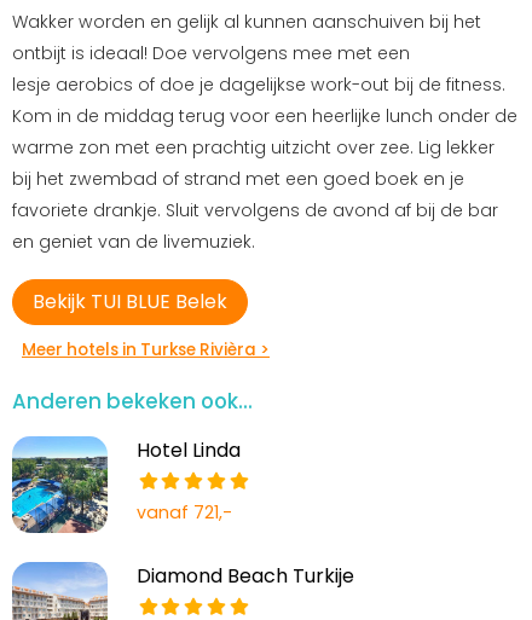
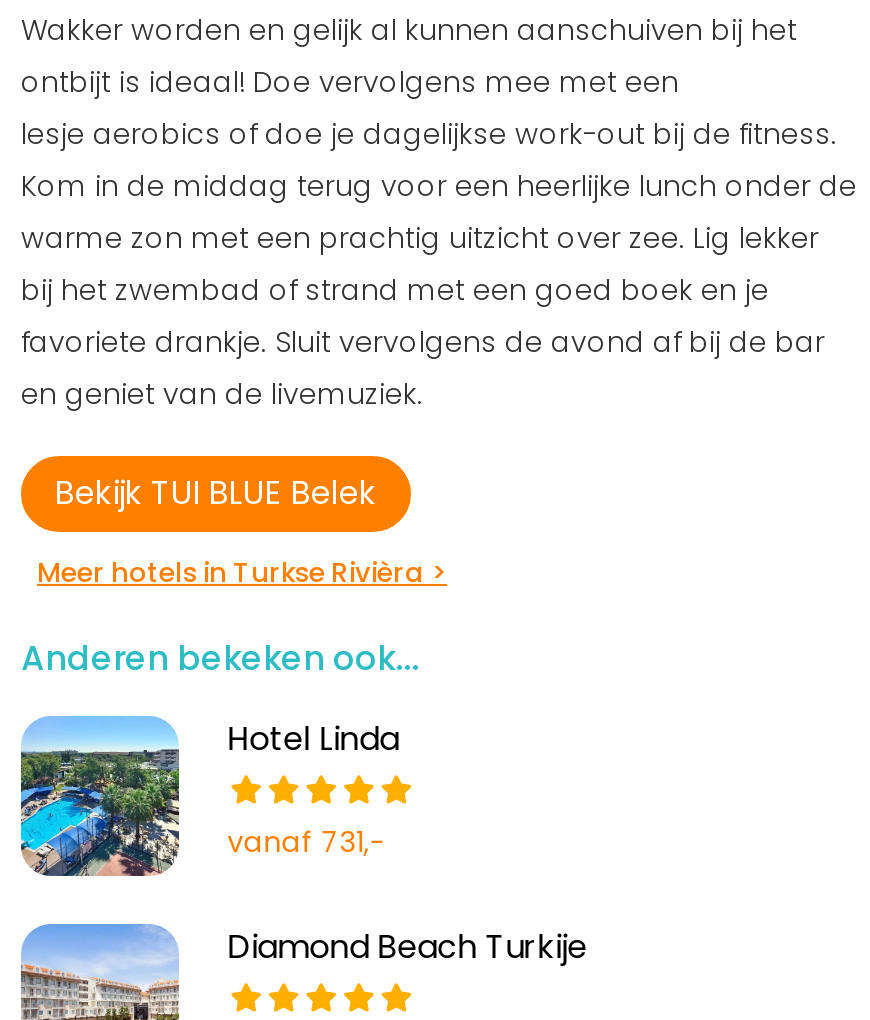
[137,501,232,525] vanaf 721,- -> [227,823,385,863] vanaf 731,-

